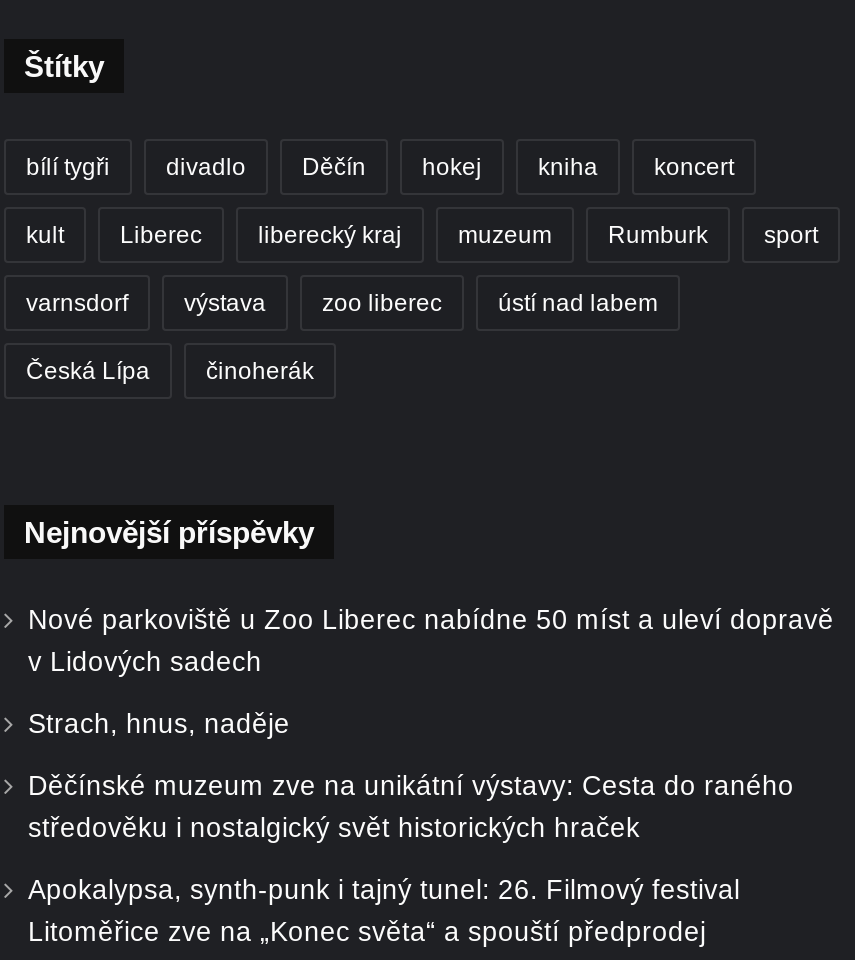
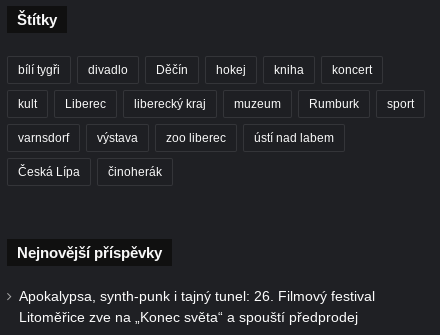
[28,604,834,842] Nové parkoviště u Zoo Liberec nabídne 50 míst a uleví dopravě | v Lidových sadech | Strach, hnus, naděje | Děčínské muzeum zve na unikátní výstavy: Cesta do raného | středověku i nostalgický svět historických hraček -> none

